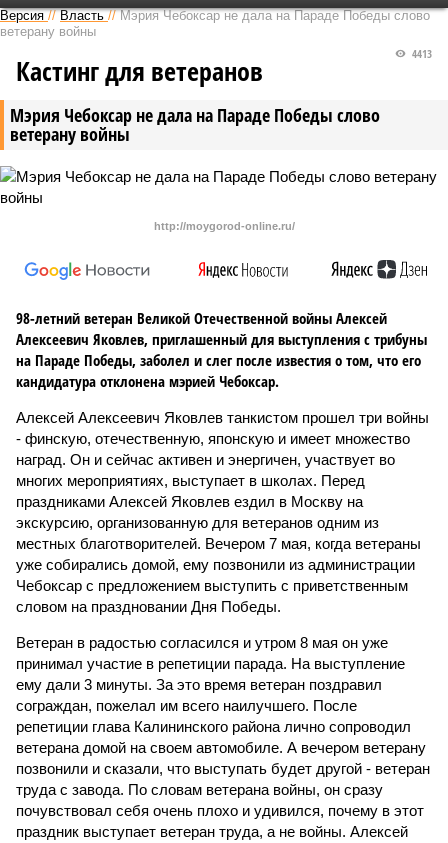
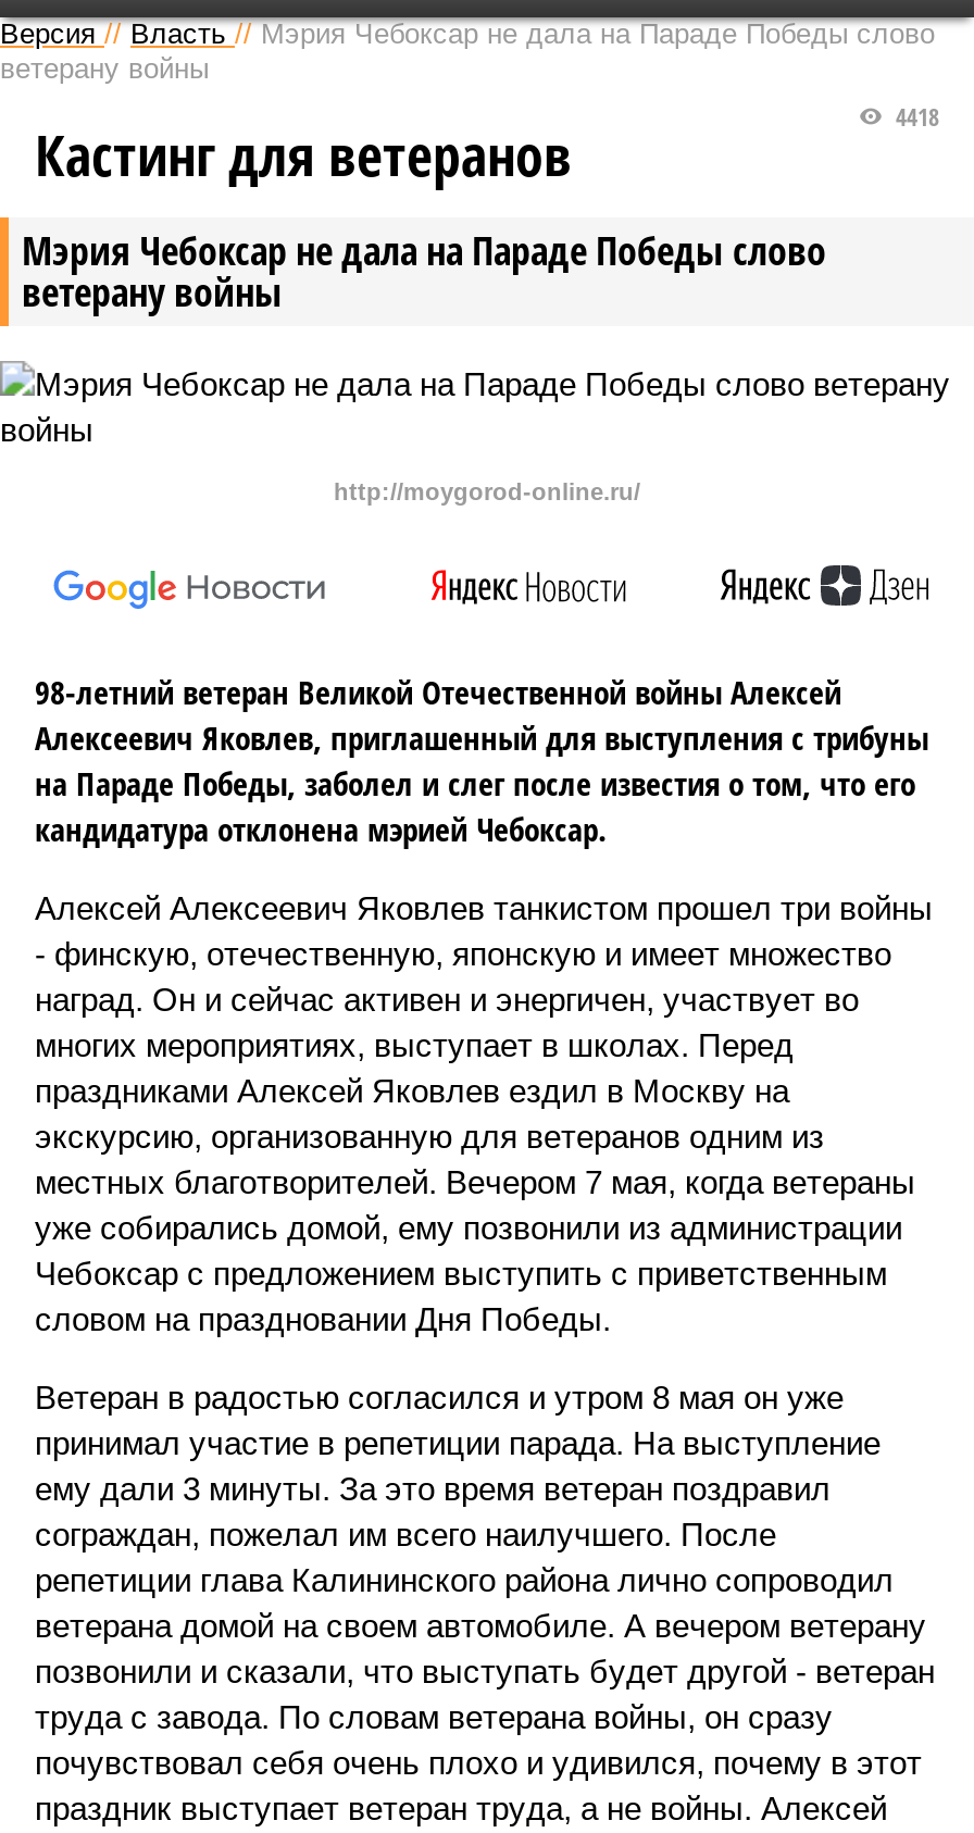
[409,46,432,61] 4413 -> [889,100,939,133] 4418

